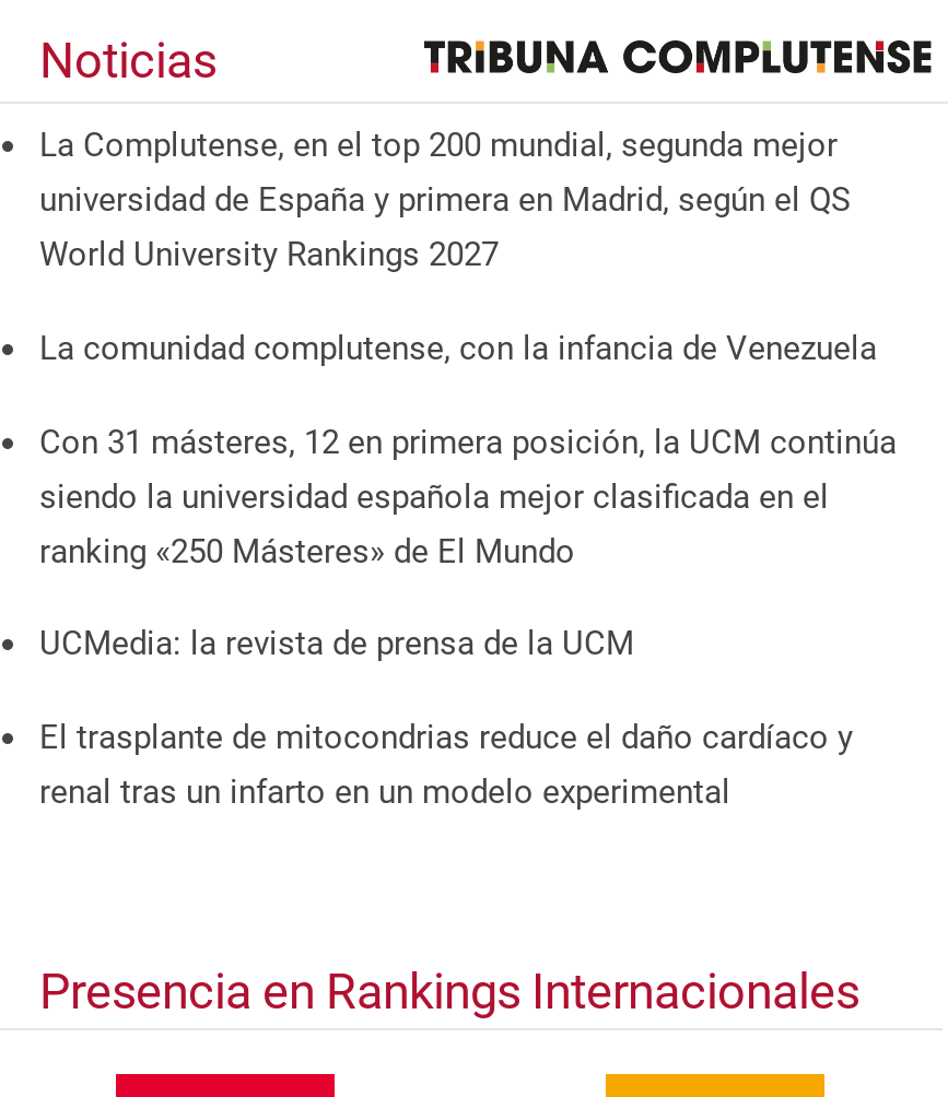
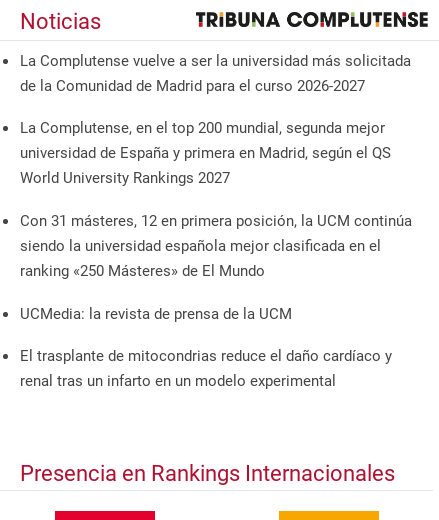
none -> [20,52,411,95] La Complutense vuelve a ser la universidad más solicitada | de la Comunidad de Madrid para el curso 2026-2027
moved [39,126,851,275] -> [20,119,391,187]: La Complutense, en el top 200 mundial, segunda mejor | universidad de España y primera en Madrid, según el QS | World University Rankings 2027
[39,329,877,368] La comunidad complutense, con la infancia de Venezuela -> none

